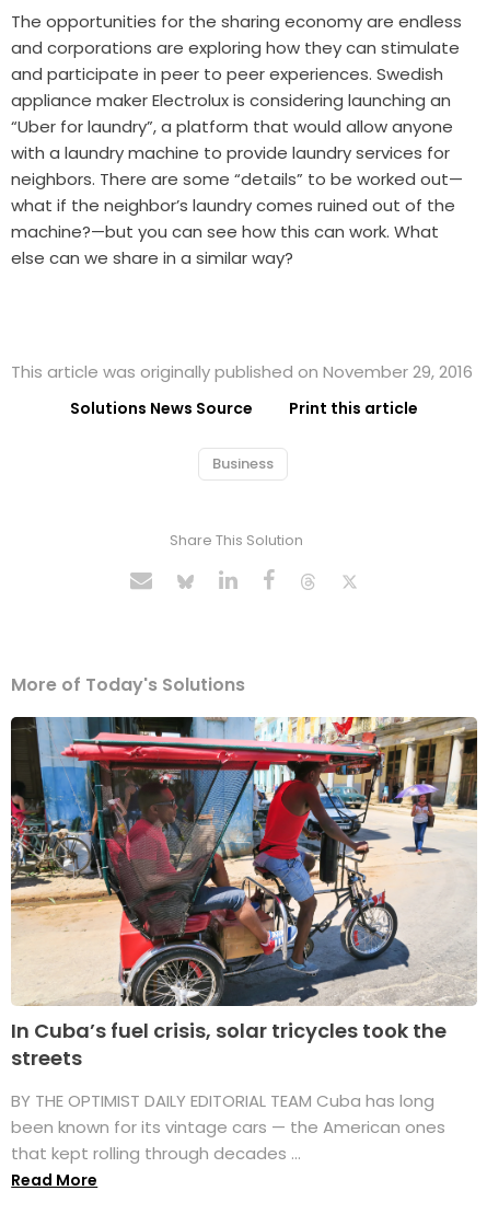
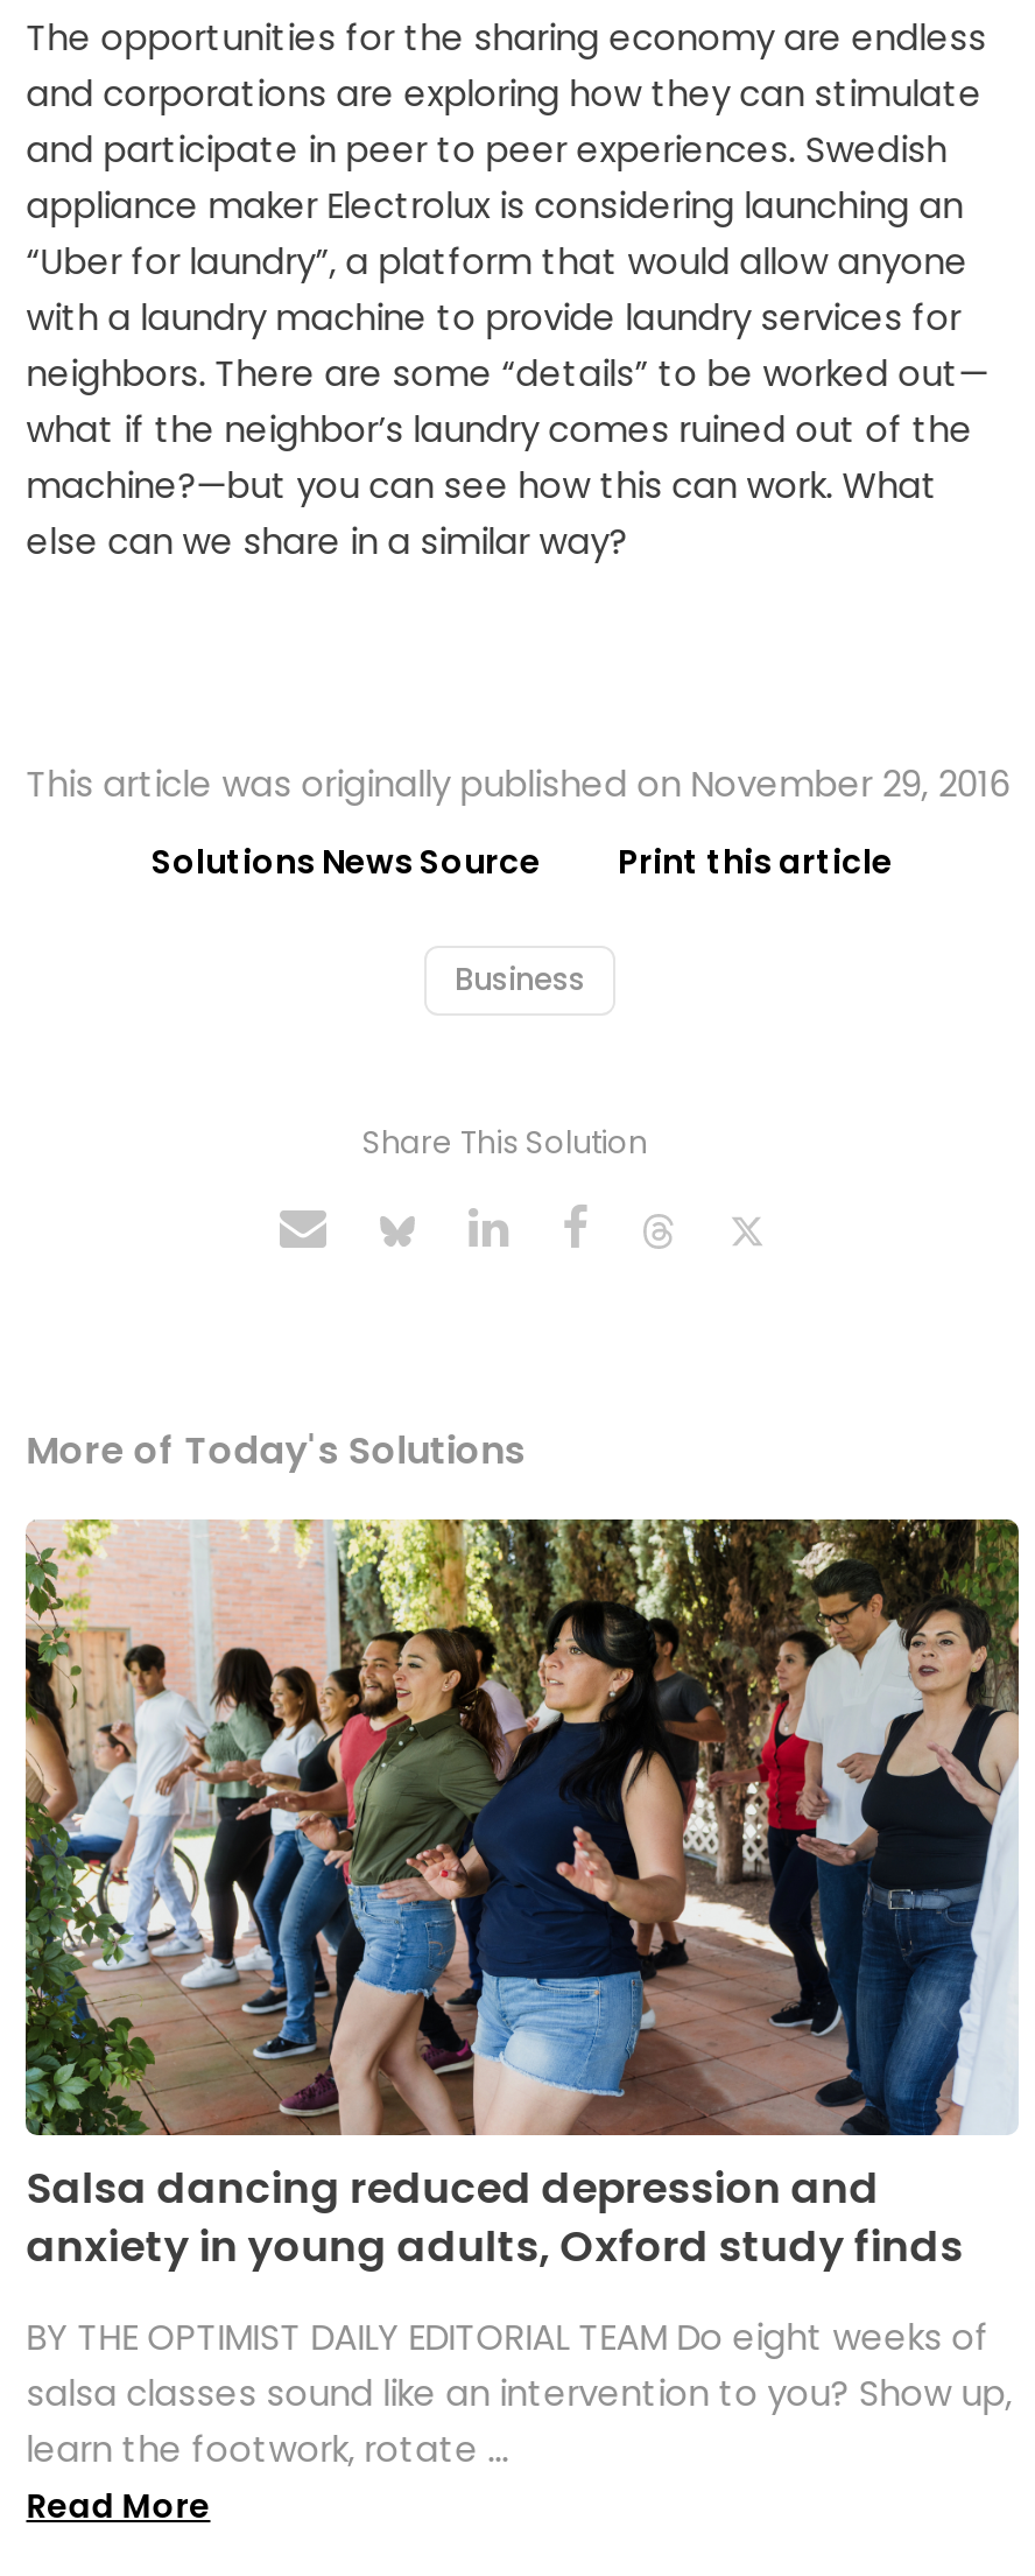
[10,716,477,1071] [image] | In Cuba’s fuel crisis, solar tricycles took the | streets -> [23,1517,1021,2274] [image] | Salsa dancing reduced depression and | anxiety in young adults, Oxford study finds
[11,1089,446,1164] BY THE OPTIMIST DAILY EDITORIAL TEAM Cuba has long | been known for its vintage cars — the American ones | that kept rolling through decades ... -> [26,2312,1012,2472] BY THE OPTIMIST DAILY EDITORIAL TEAM Do eight weeks of | salsa classes sound like an intervention to you? Show up, | learn the footwork, rotate ...

